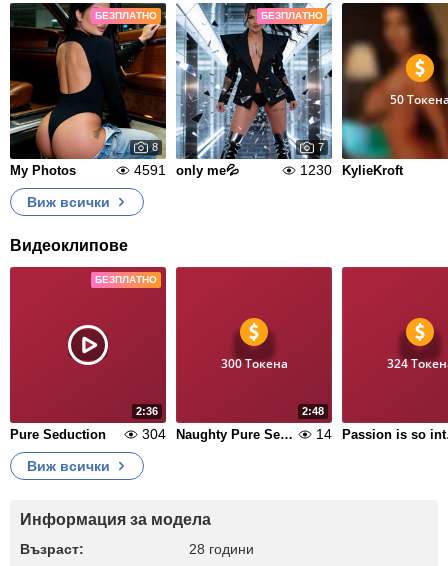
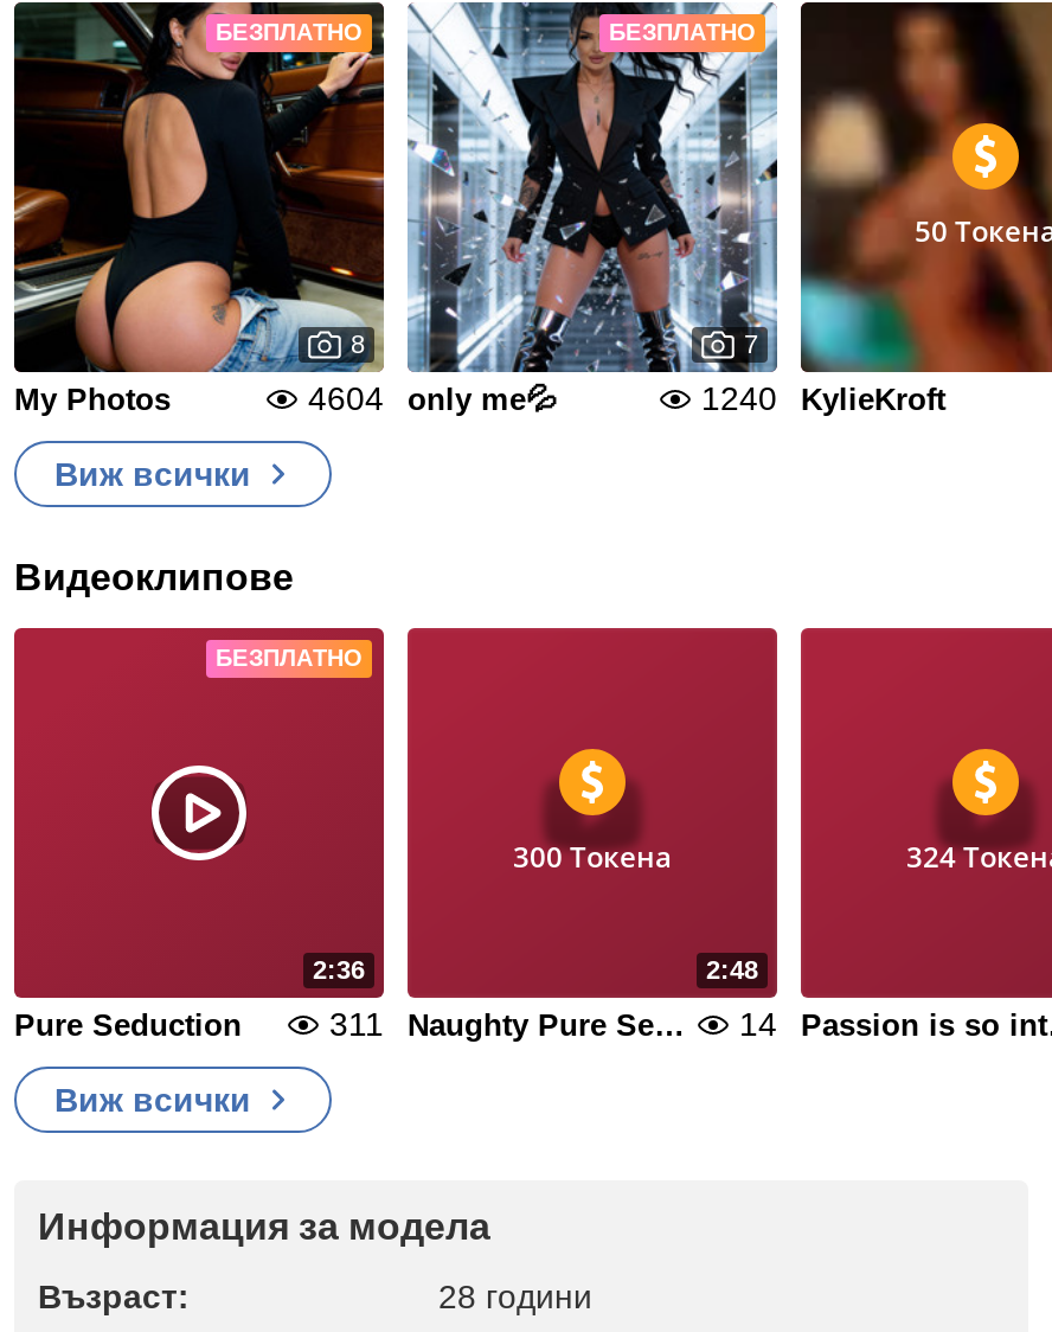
[134,162,166,178] 4591 -> [308,379,384,417] 4604
[300,162,403,178] 1230 KylieKroft -> [701,379,945,417] 1240 KylieKroft
[142,426,166,442] 304 -> [329,1005,384,1043] 311

